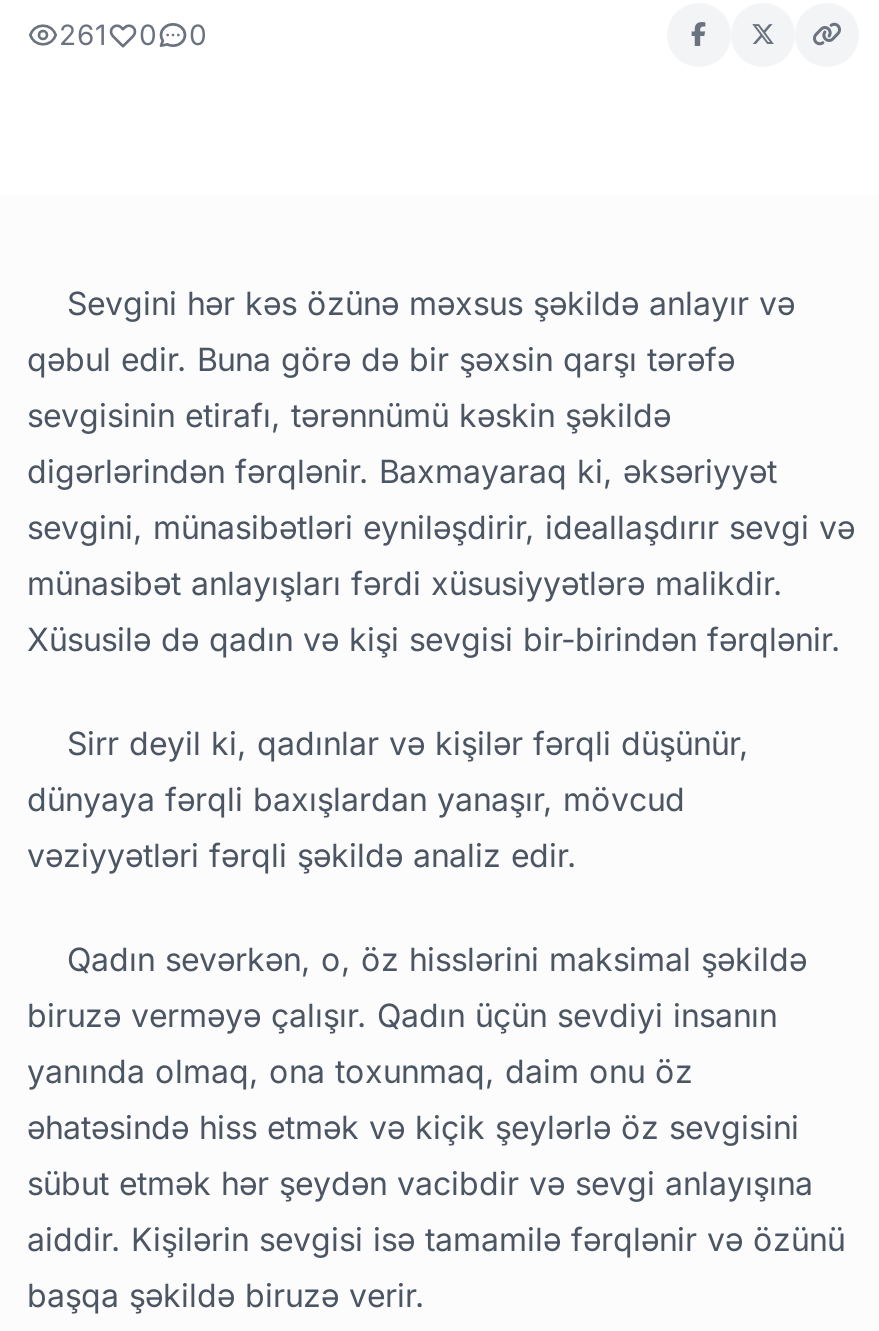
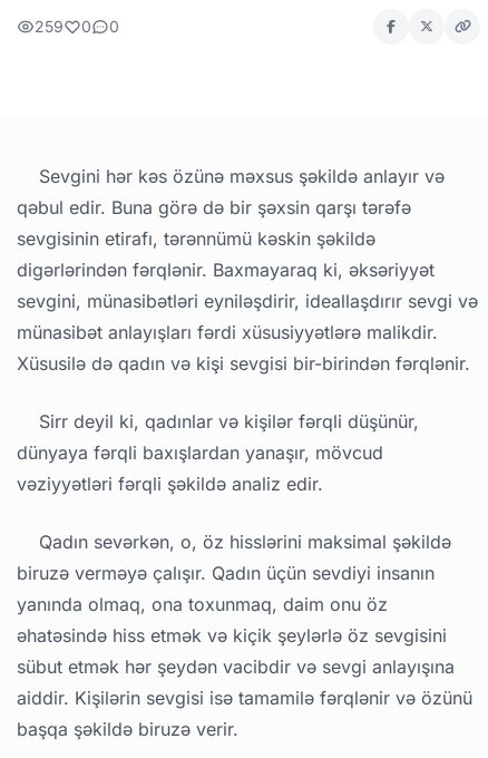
[59,16,207,50] 261 0 0 -> [35,16,119,35] 259 0 0

